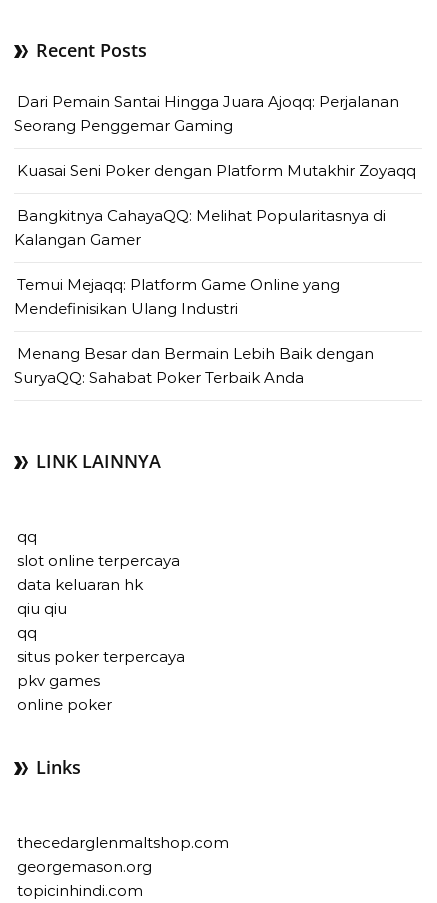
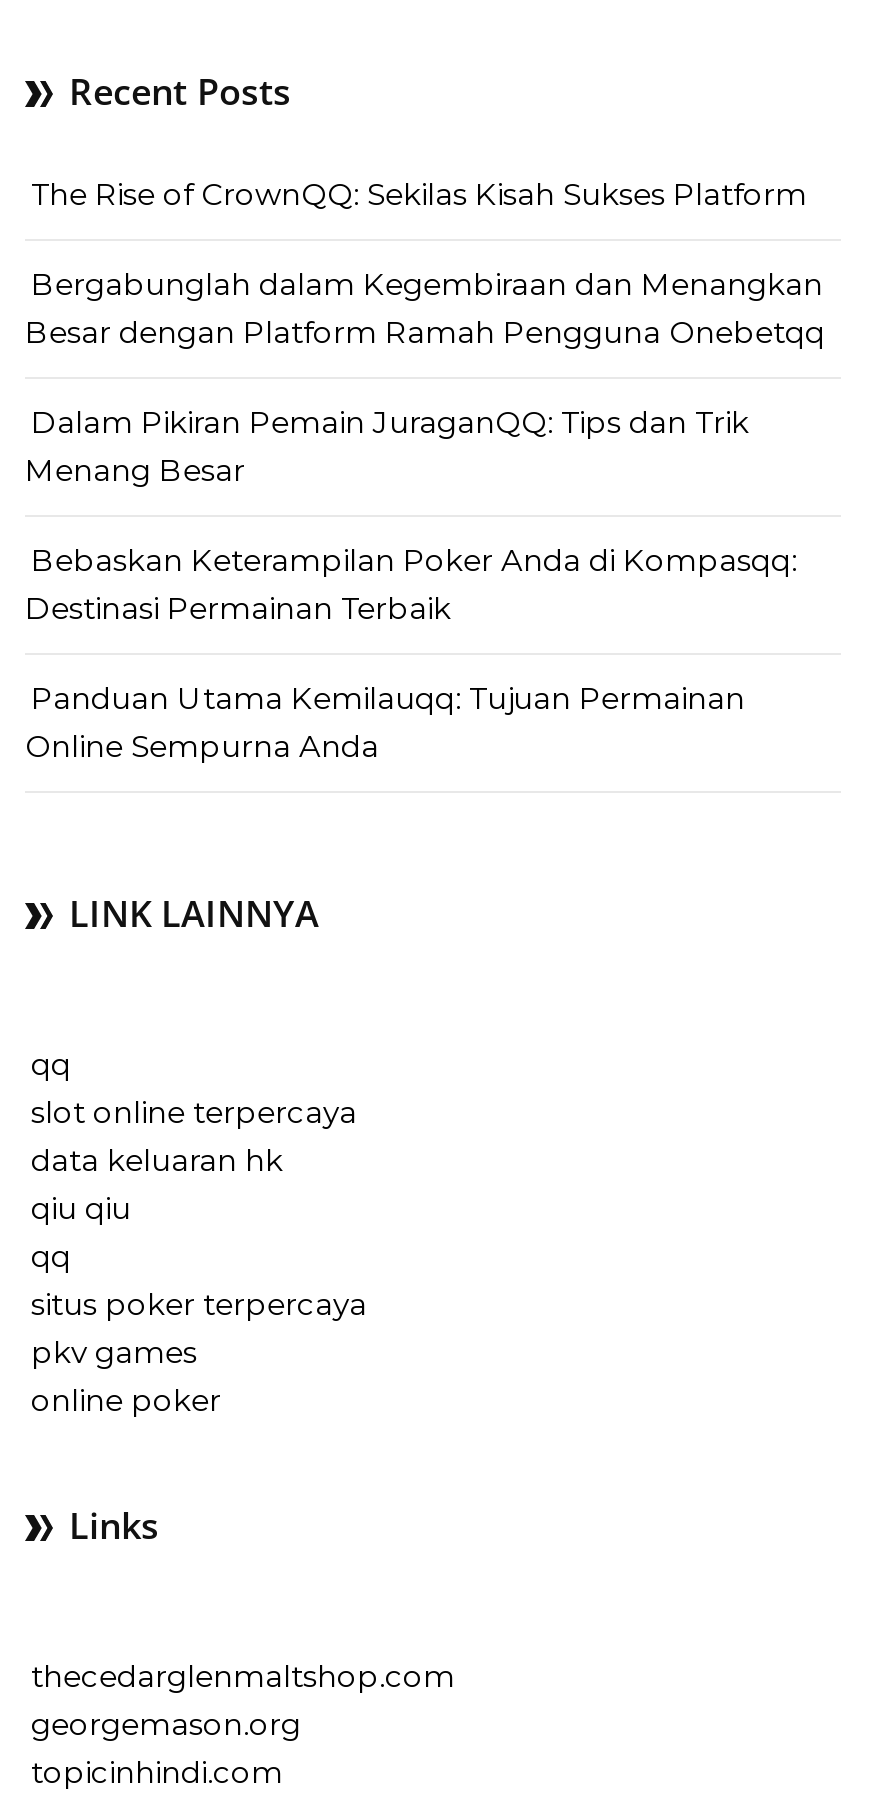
[14,92,399,135] Dari Pemain Santai Hingga Juara Ajoqq: Perjalanan | Seorang Penggemar Gaming -> [31,175,807,213] The Rise of CrownQQ: Sekilas Kisah Sukses Platform
[17,161,416,180] Kuasai Seni Poker dengan Platform Mutakhir Zoyaqq -> [25,265,825,351] Bergabunglah dalam Kegembiraan dan Menangkan | Besar dengan Platform Ramah Pengguna Onebetqq
[14,206,386,249] Bangkitnya CahayaQQ: Melihat Popularitasnya di | Kalangan Gamer -> [25,403,749,489] Dalam Pikiran Pemain JuraganQQ: Tips dan Trik | Menang Besar
[14,275,340,318] Temui Mejaqq: Platform Game Online yang | Mendefinisikan Ulang Industri -> [25,541,797,627] Bebaskan Keterampilan Poker Anda di Kompasqq: | Destinasi Permainan Terbaik
[14,344,374,387] Menang Besar dan Bermain Lebih Baik dengan | SuryaQQ: Sahabat Poker Terbaik Anda -> [25,679,745,765] Panduan Utama Kemilauqq: Tujuan Permainan | Online Sempurna Anda

